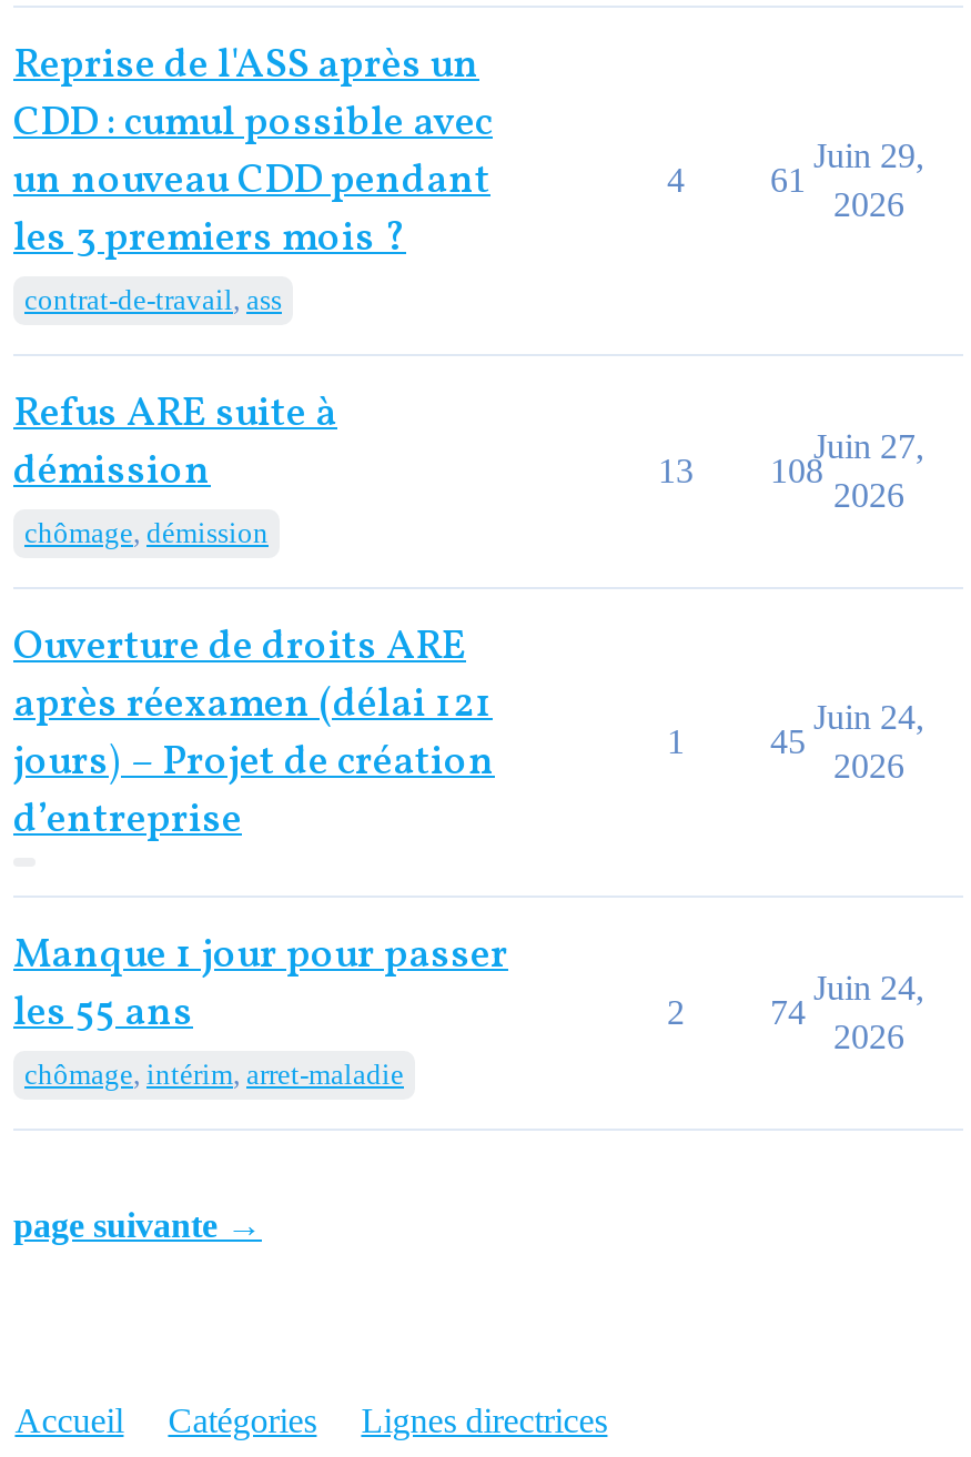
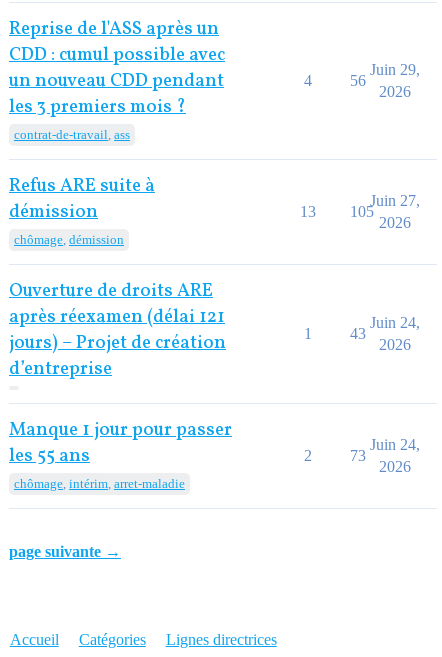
[770,161,806,199] 61 -> [350,72,366,89] 56
[770,452,823,489] 108 -> [350,203,374,220] 105
[770,722,806,760] 45 -> [350,325,366,342] 43
[770,993,806,1031] 74 -> [350,447,366,464] 73

